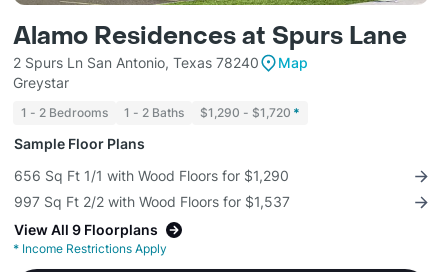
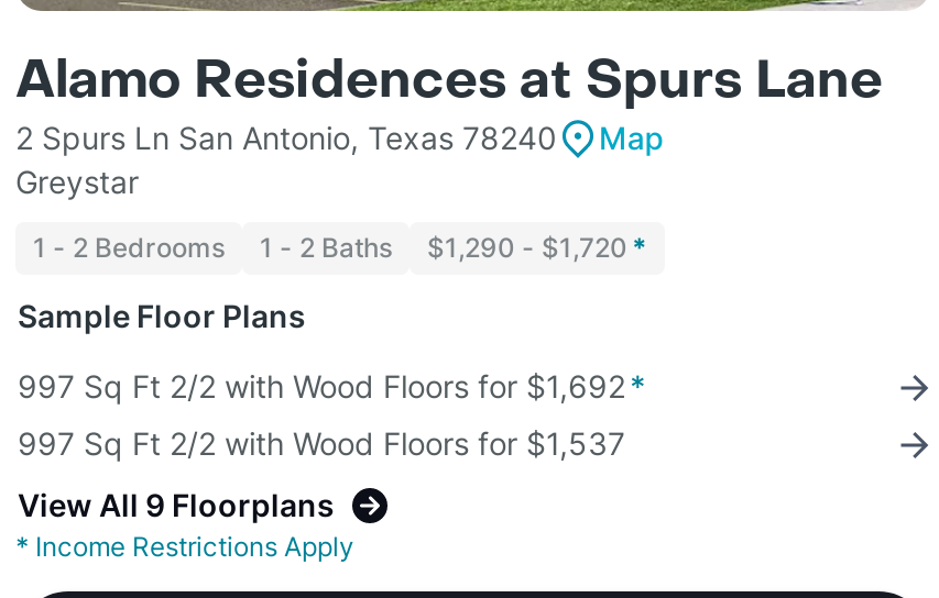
[14,167,289,184] 656 Sq Ft 1/1 with Wood Floors for $1,290 -> [18,368,645,405] 997 Sq Ft 2/2 with Wood Floors for $1,692 *

